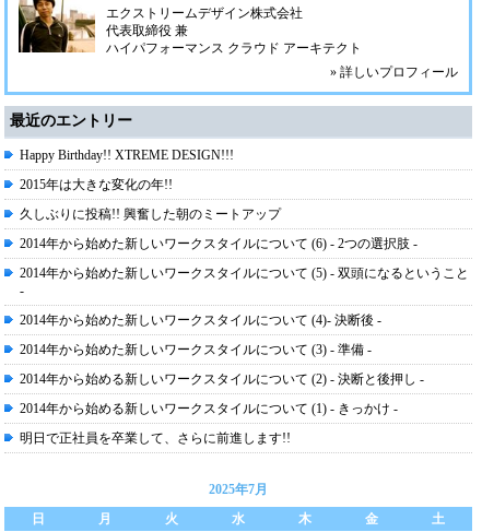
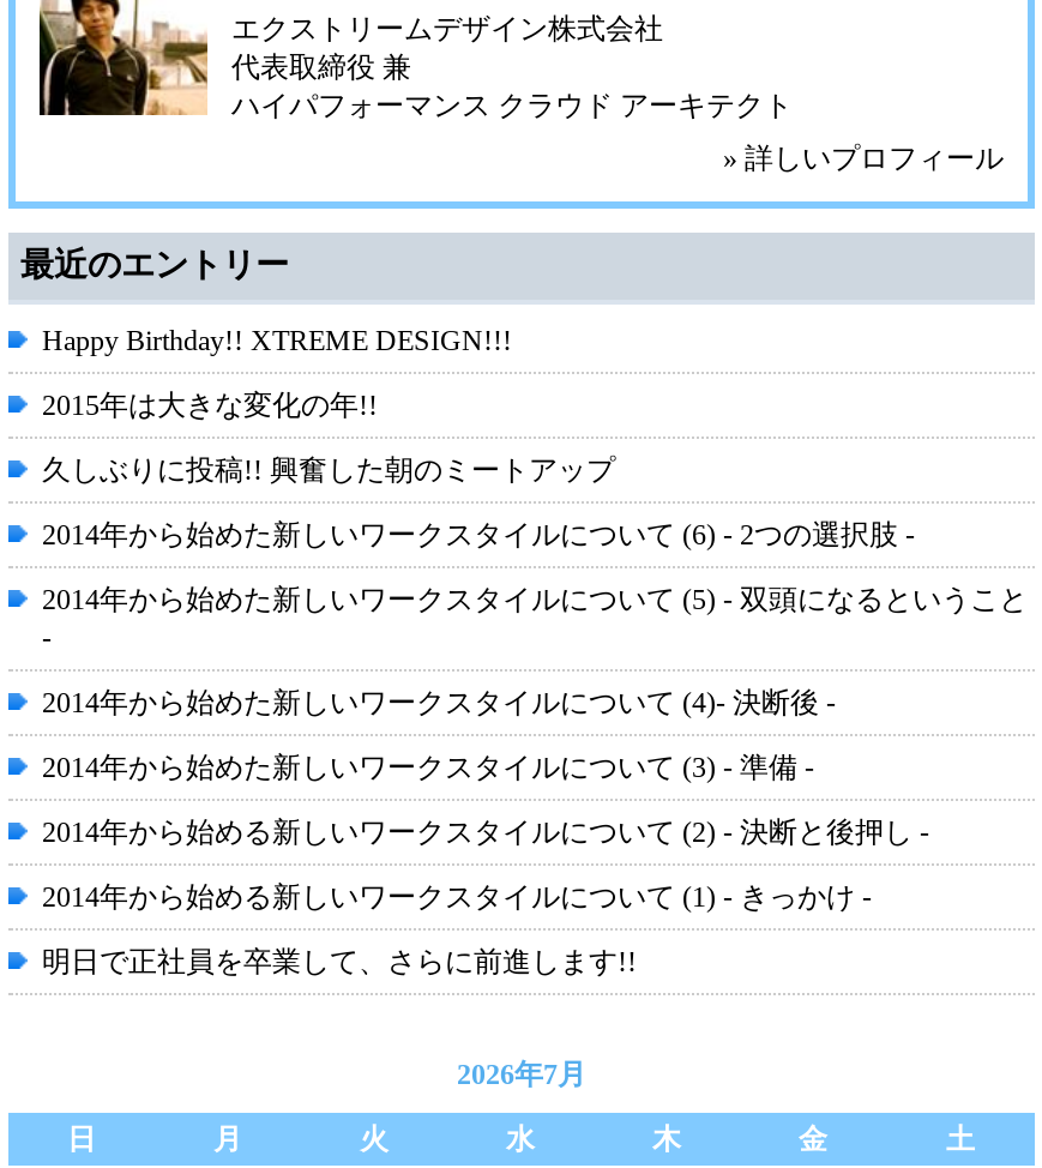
[209,482,268,497] 2025年7月 -> [457,1058,586,1091] 2026年7月

